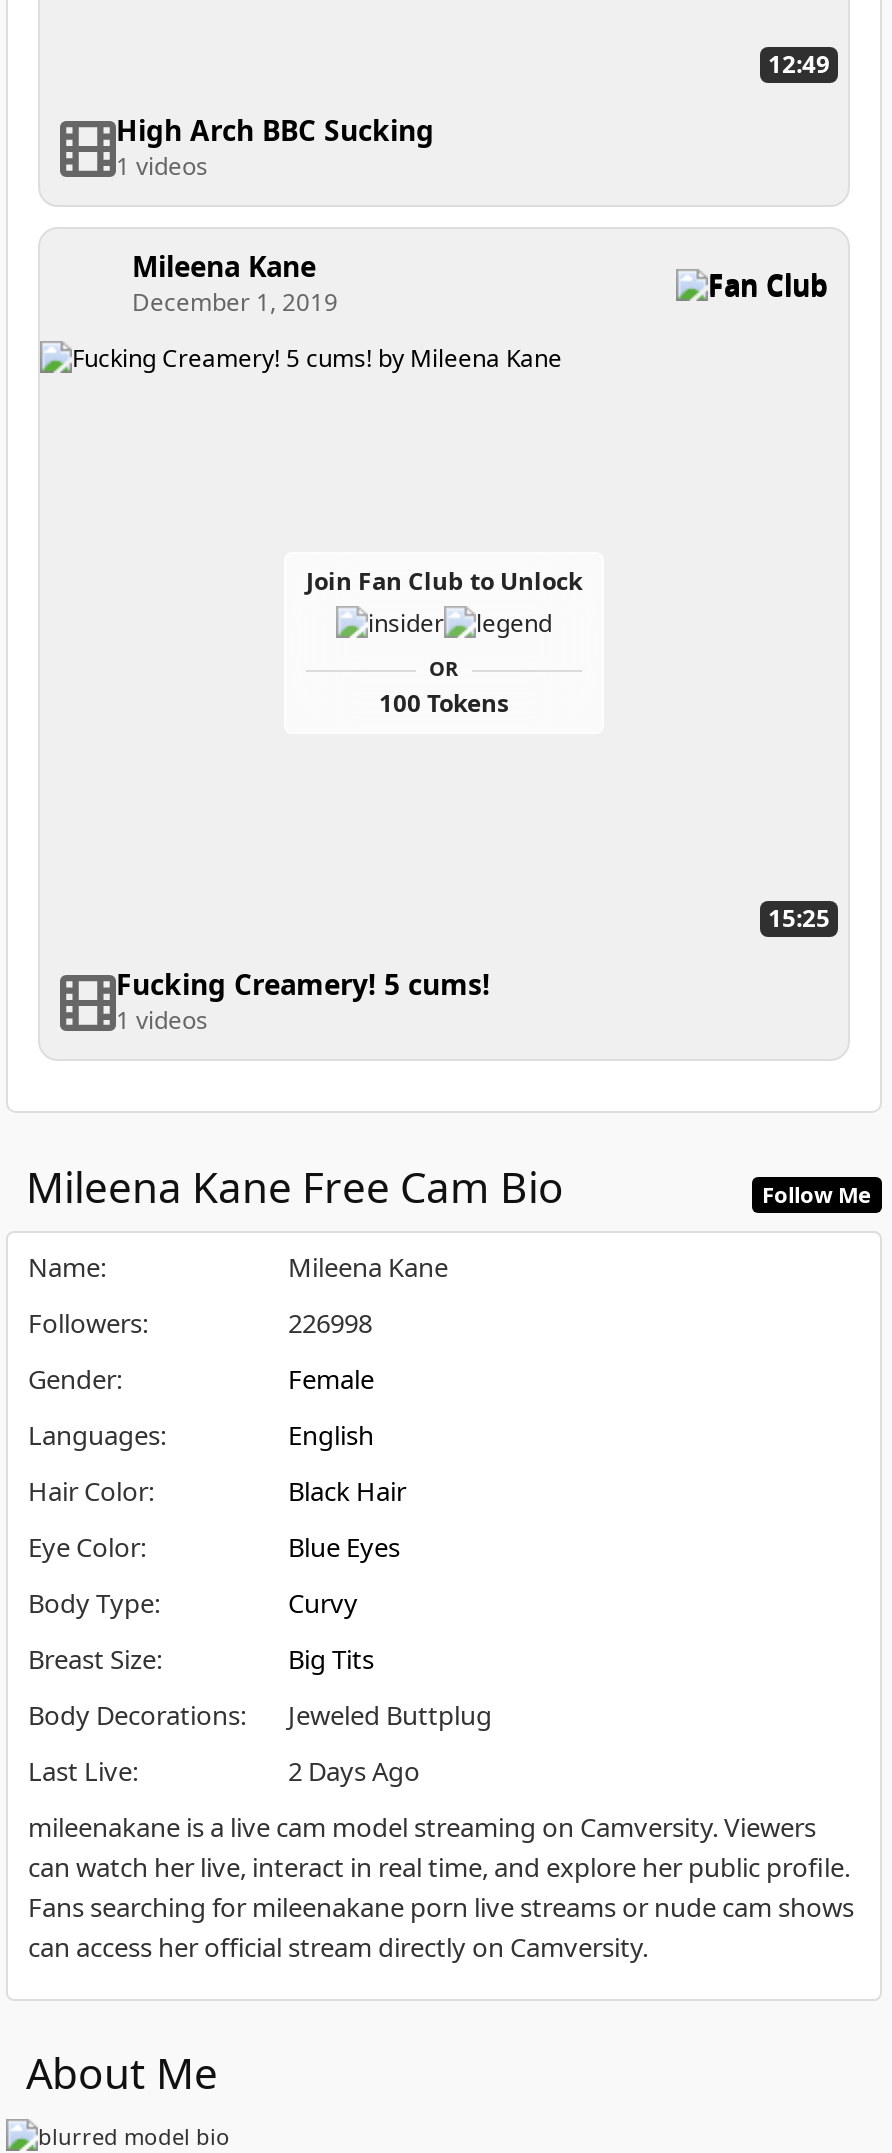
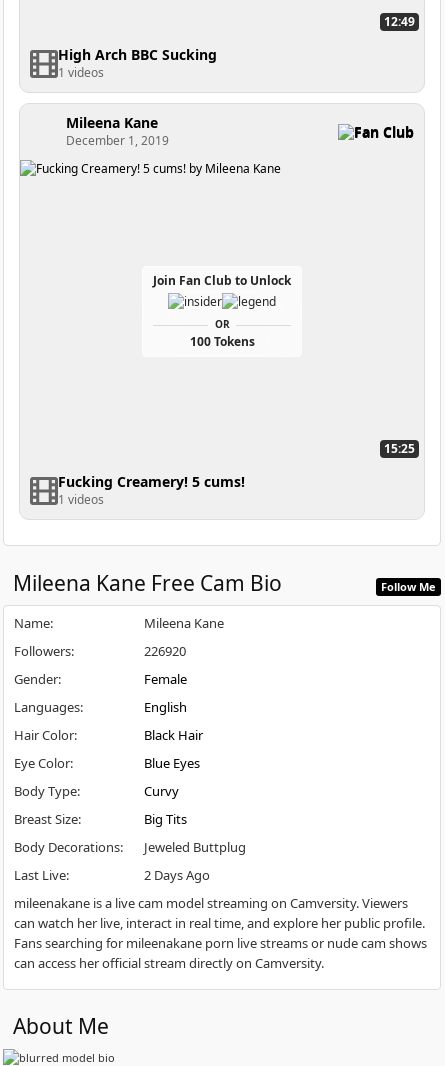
[288,1304,372,1340] 226998 -> [144,642,186,660] 226920

